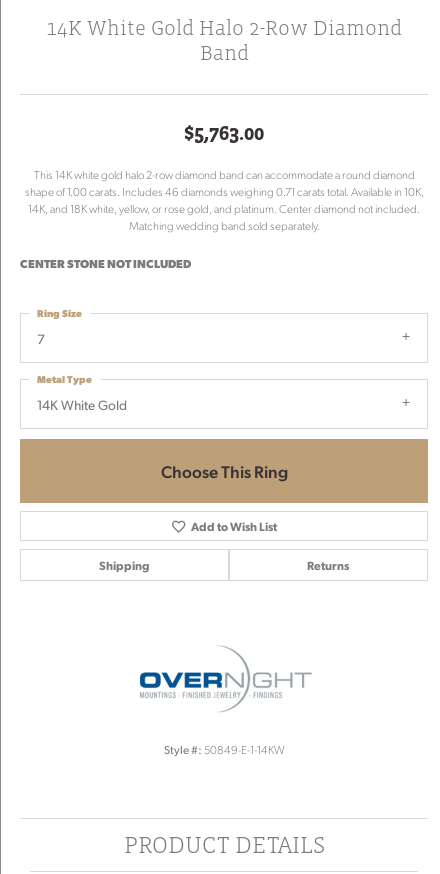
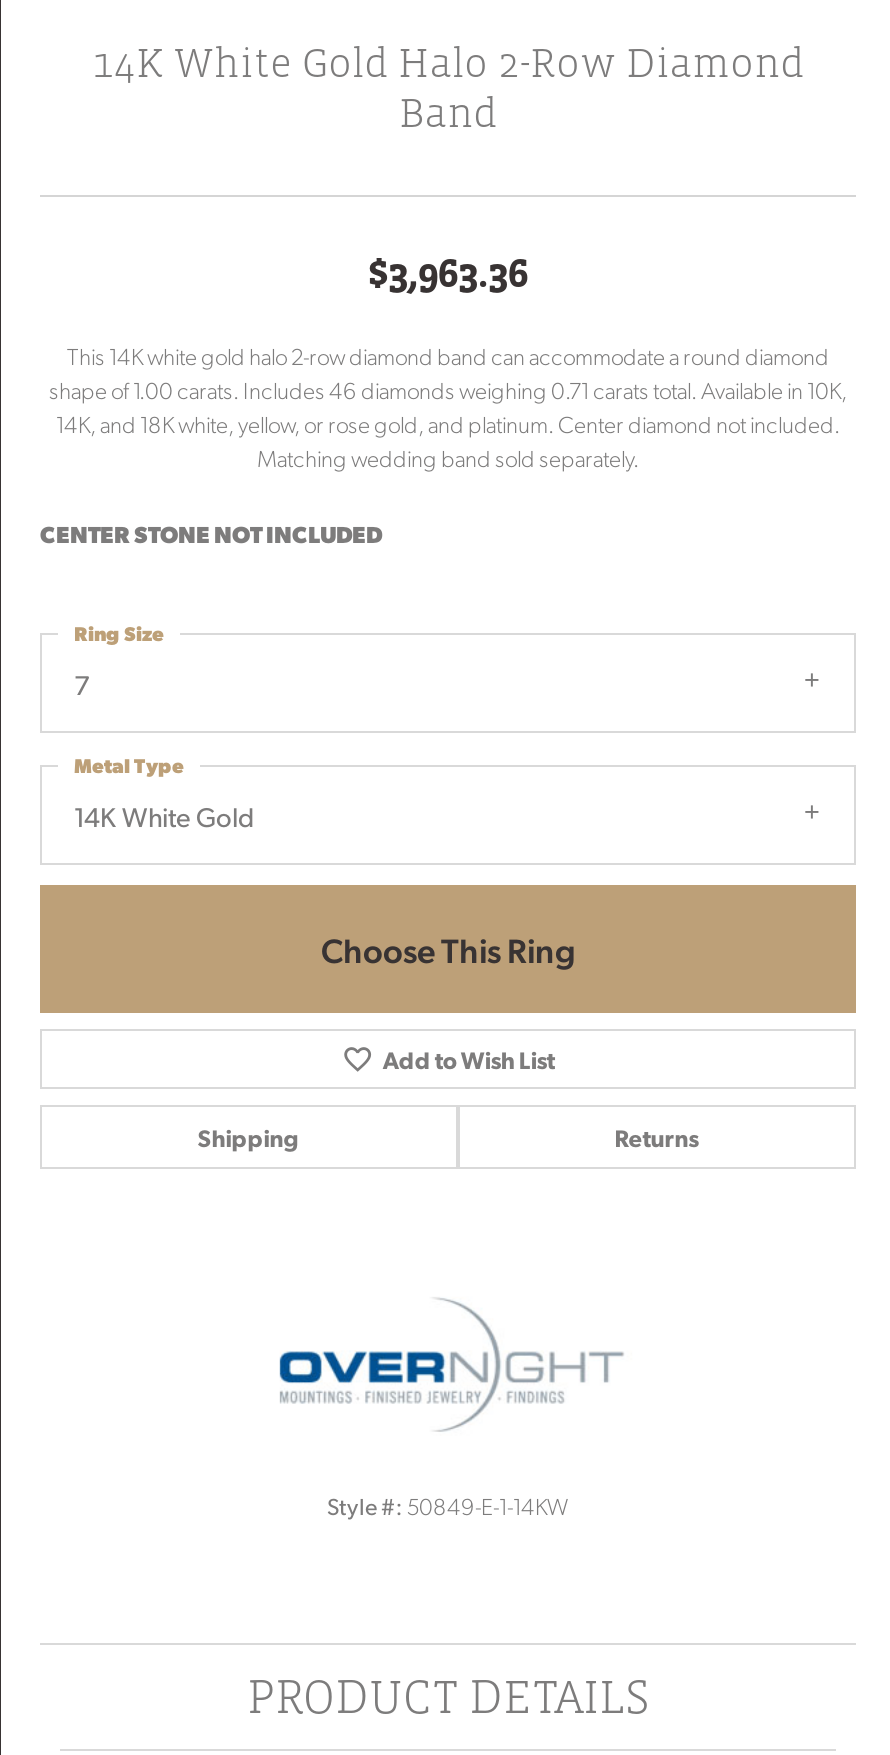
[184,121,264,145] $5,763.00 -> [368,249,528,297] $3,963.36

